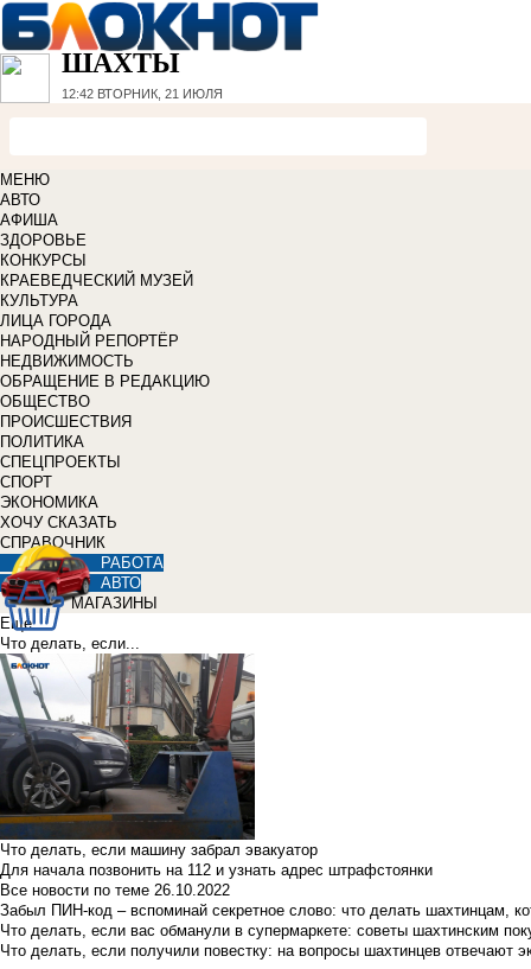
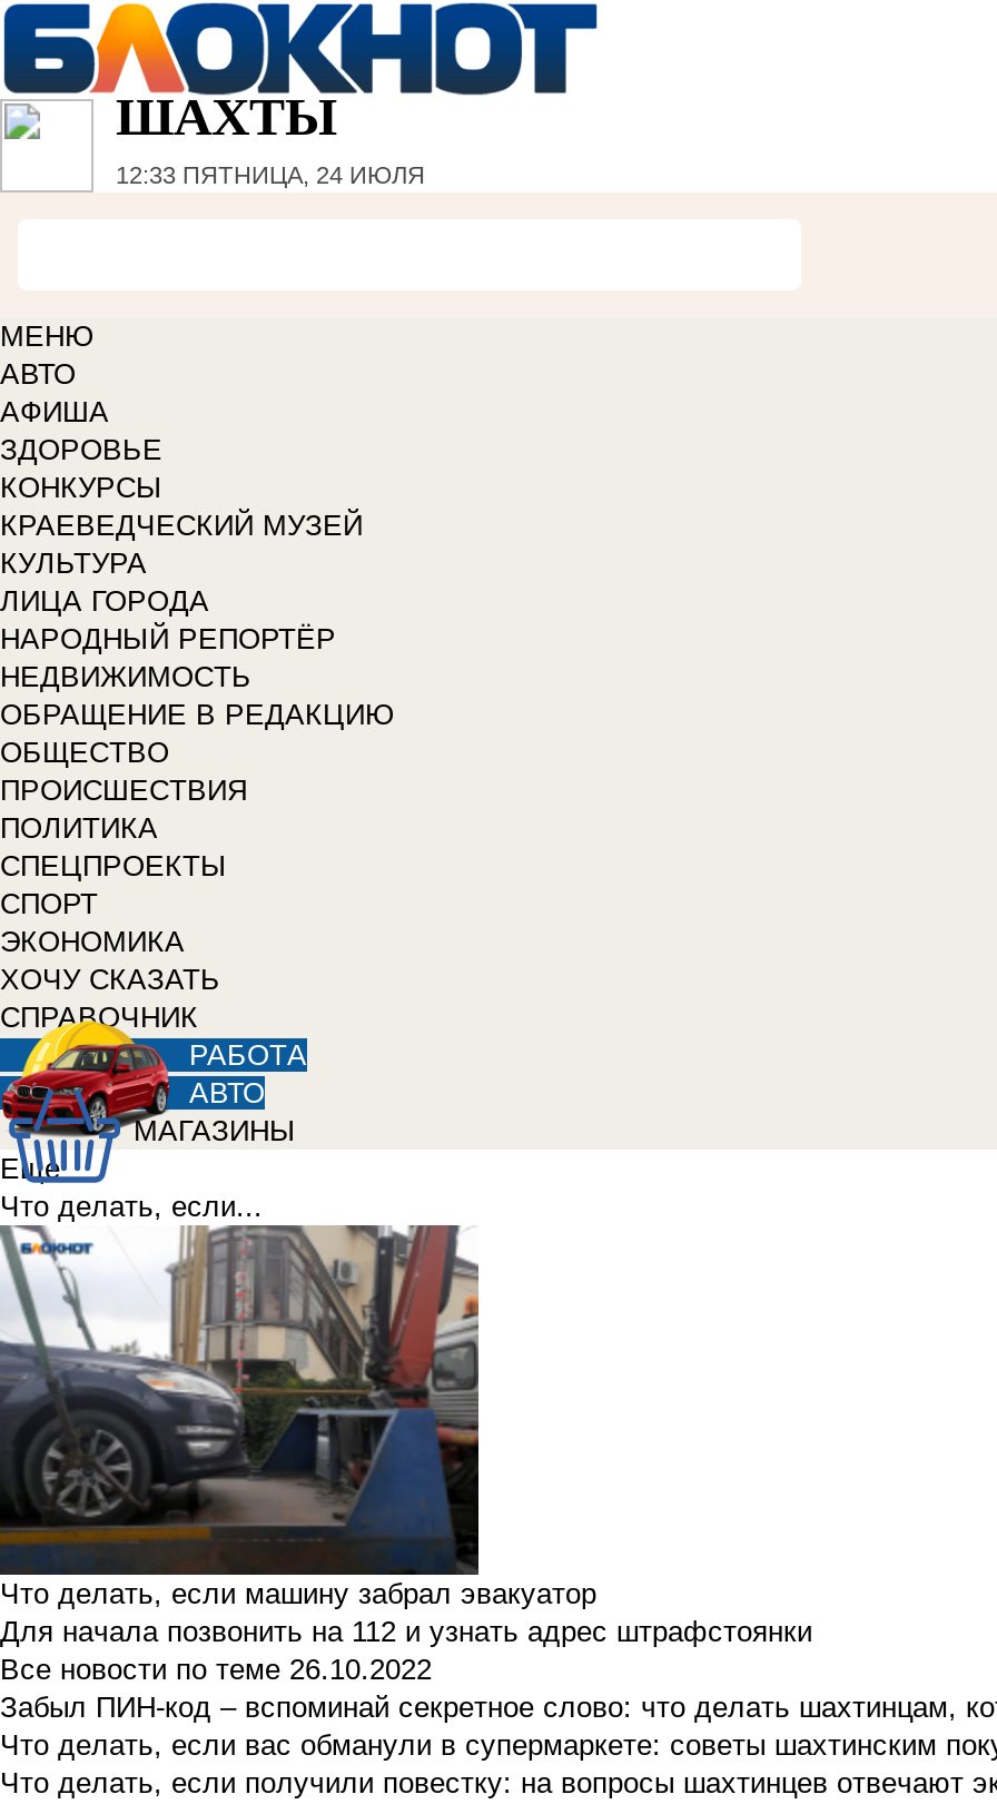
[62,87,223,101] 12:42 ВТОРНИК, 21 ИЮЛЯ -> [116,162,425,189] 12:33 ПЯТНИЦА, 24 ИЮЛЯ

